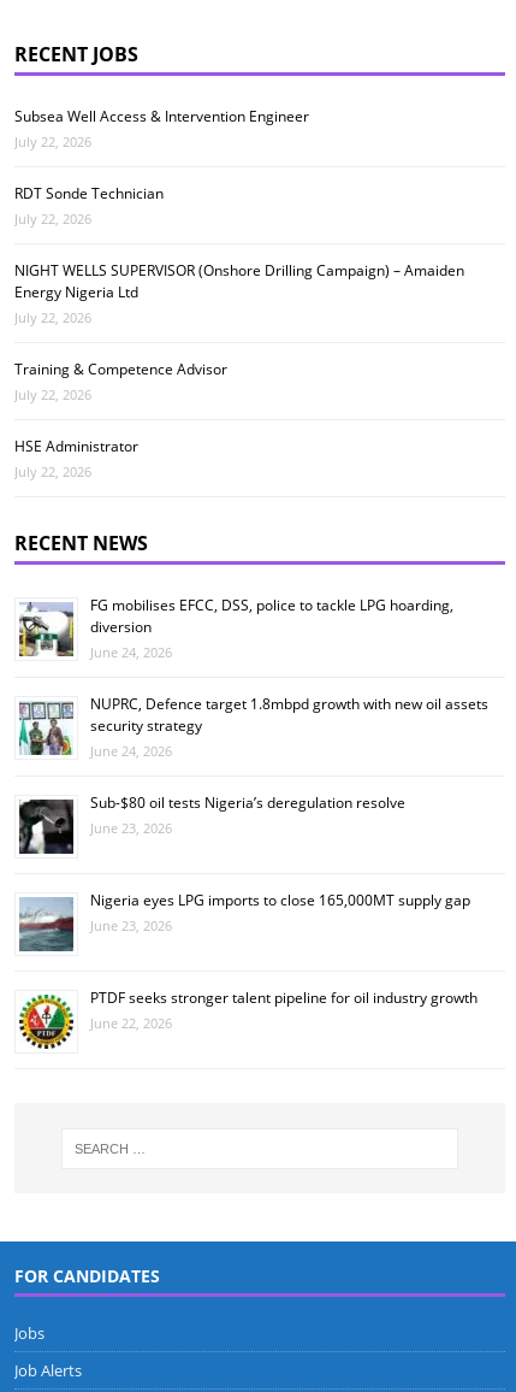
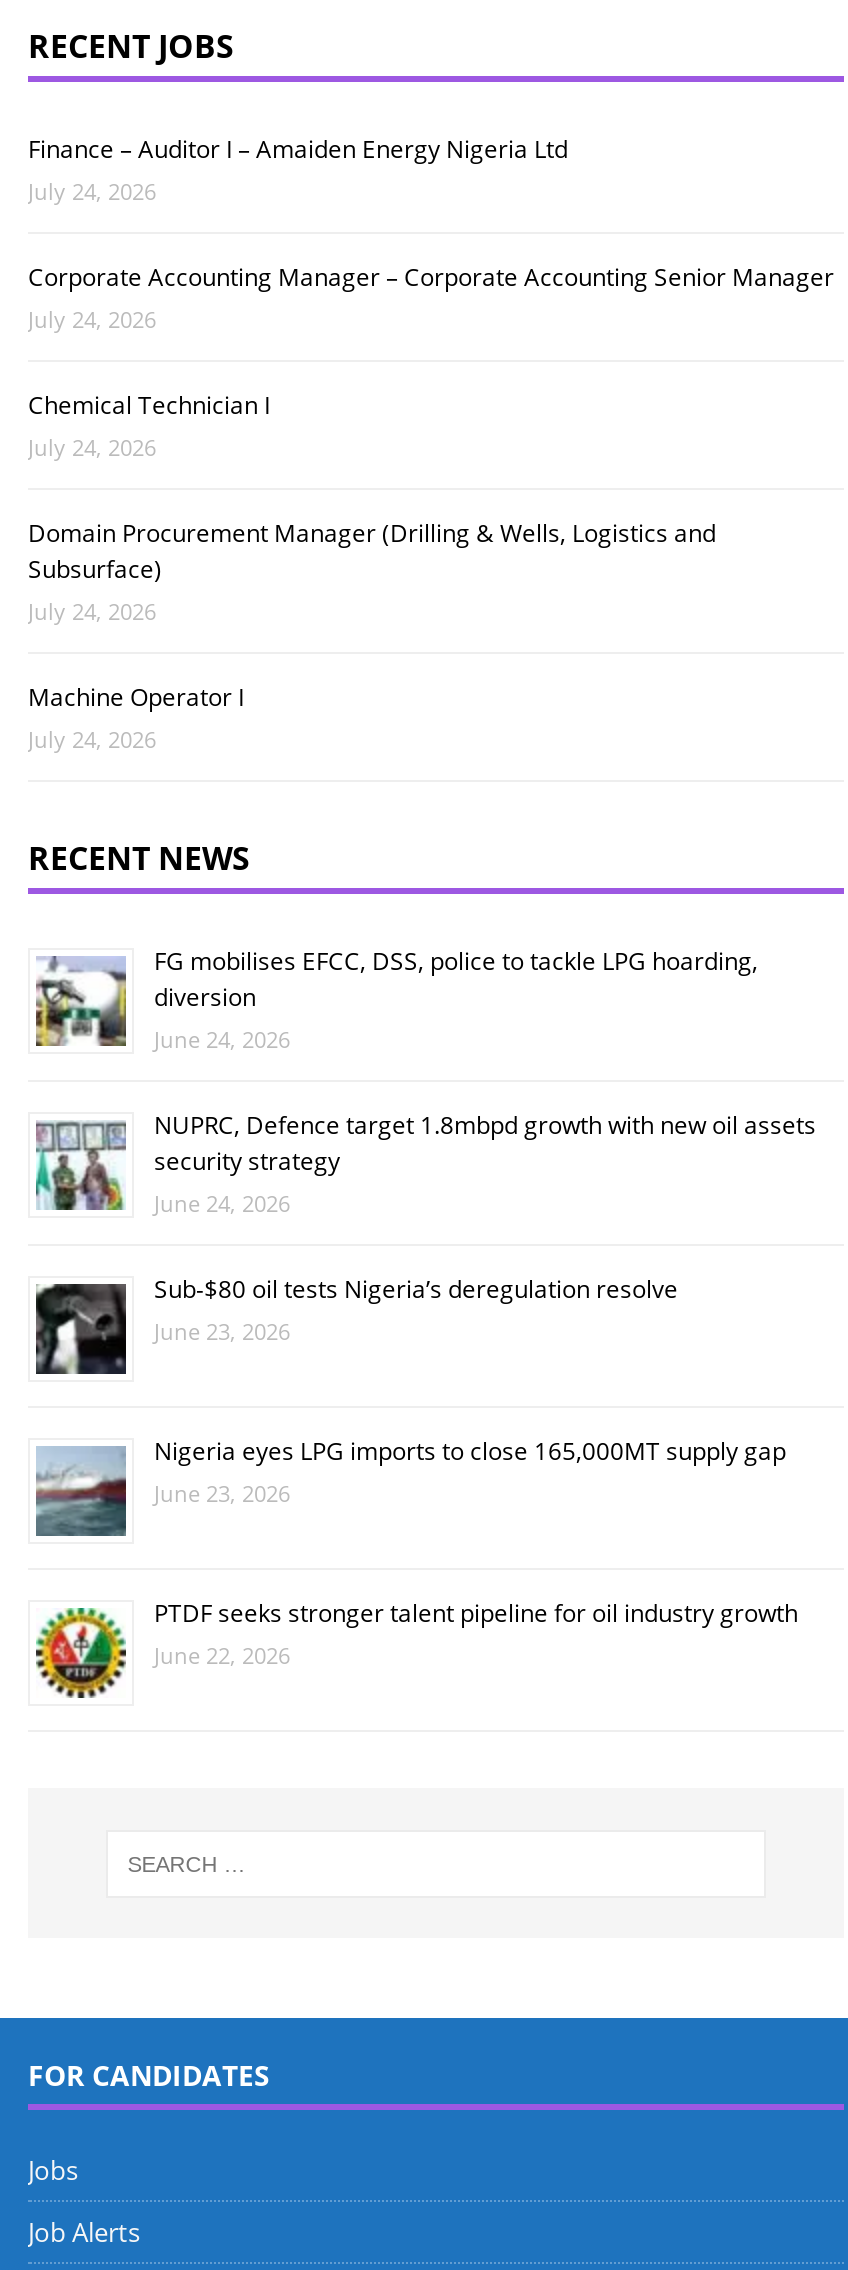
[14,106,309,151] Subsea Well Access & Intervention Engineer | July 22, 2026 -> [28,132,568,206] Finance – Auditor I – Amaiden Energy Nigeria Ltd | July 24, 2026
[14,183,164,228] RDT Sonde Technician | July 22, 2026 -> [28,260,834,334] Corporate Accounting Manager – Corporate Accounting Senior Manager | July 24, 2026
[14,260,464,327] NIGHT WELLS SUPERVISOR (Onshore Drilling Campaign) – Amaiden | Energy Nigeria Ltd | July 22, 2026 -> [28,388,270,462] Chemical Technician I | July 24, 2026
[14,359,227,404] Training & Competence Advisor | July 22, 2026 -> [28,516,716,626] Domain Procurement Manager (Drilling & Wells, Logistics and | Subsurface) | July 24, 2026
[14,436,138,481] HSE Administrator | July 22, 2026 -> [28,680,244,754] Machine Operator I | July 24, 2026

